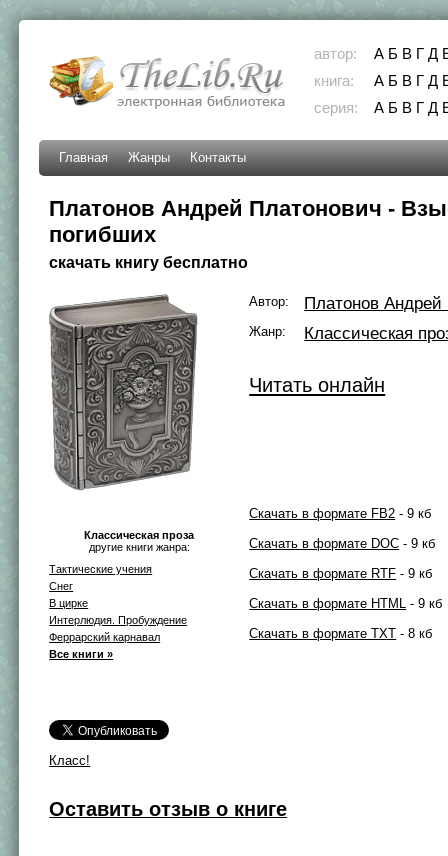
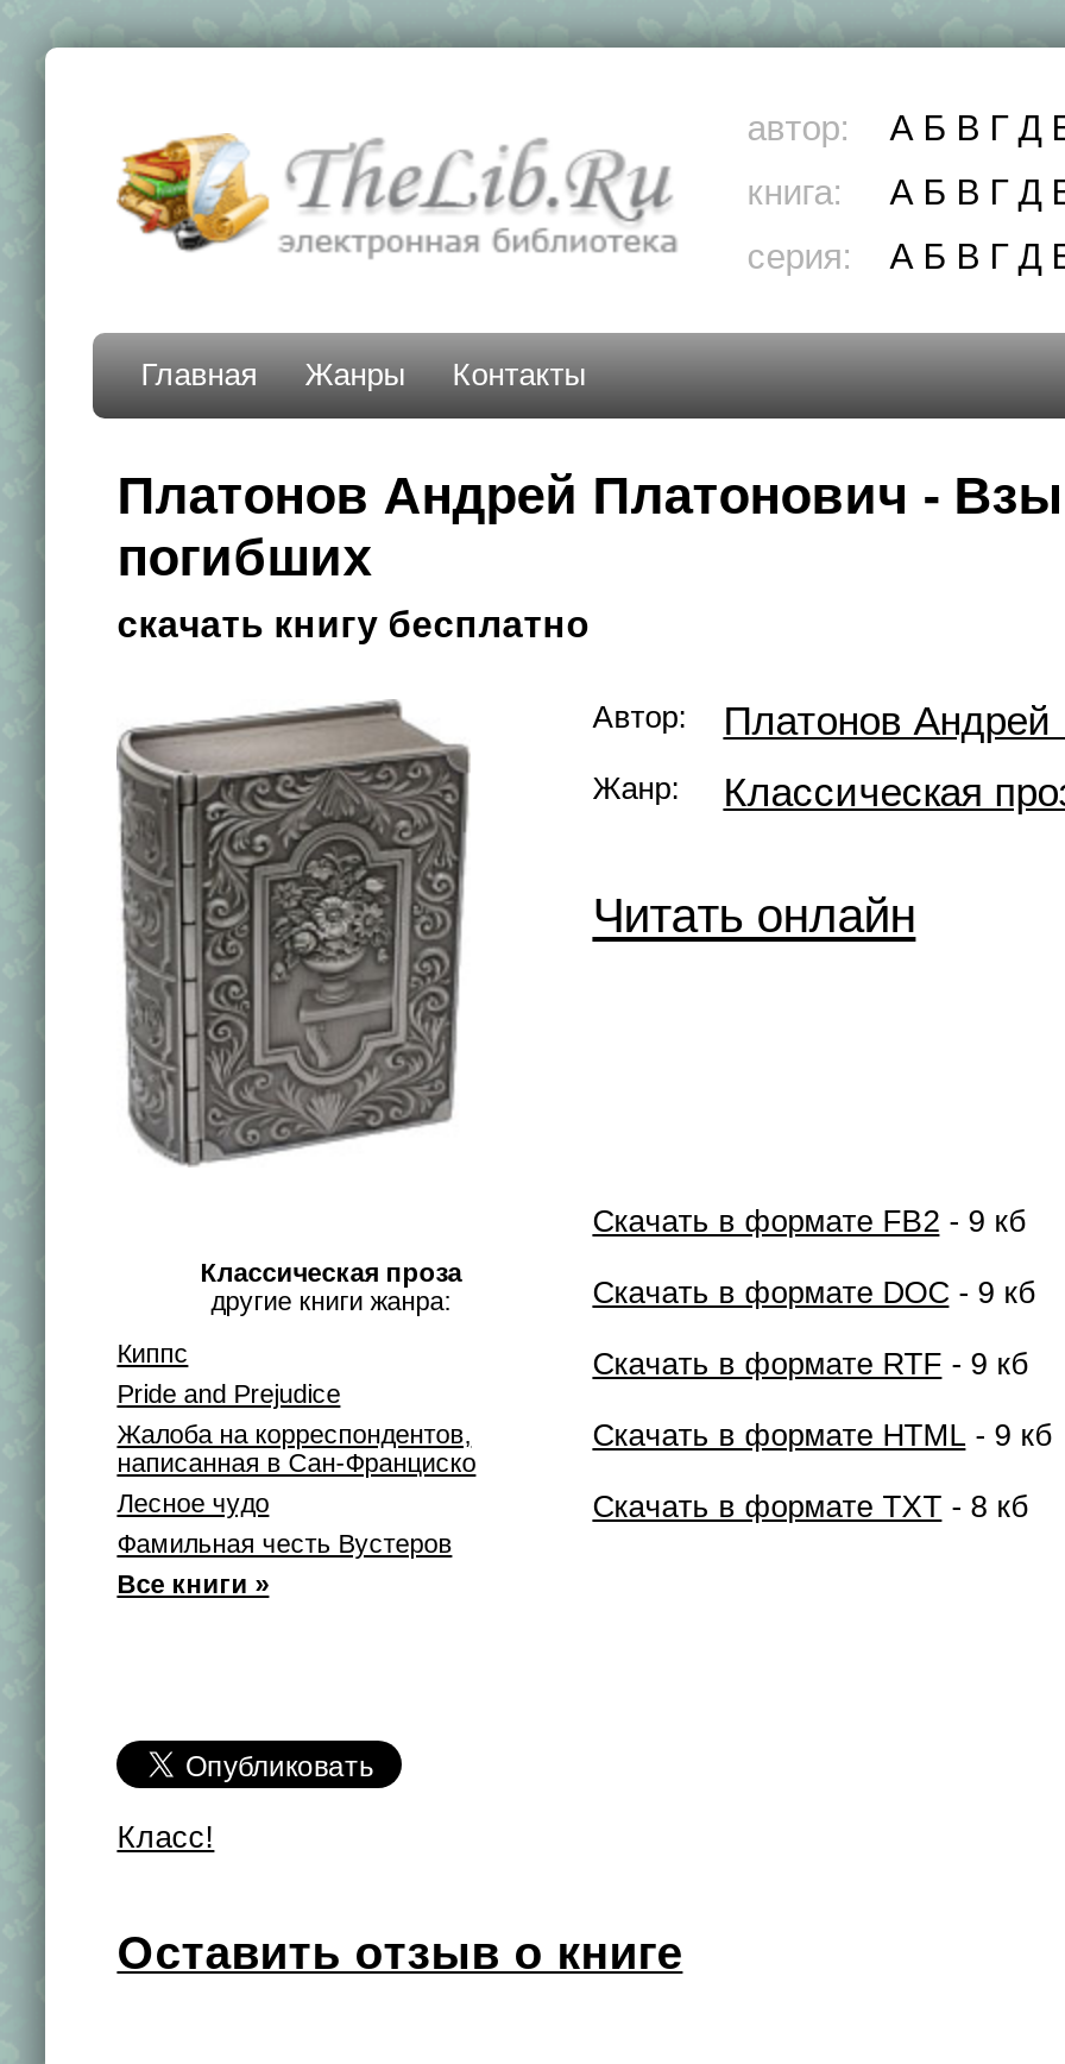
[49,563,187,643] Тактические учения | Снег | В цирке | Интерлюдия. Пробуждение | Феррарский карнавал -> [117,1339,476,1558] Киппс | Pride and Prejudice | Жалоба на корреспондентов, | написанная в Сан-Франциско | Лесное чудо | Фамильная честь Вустеров

